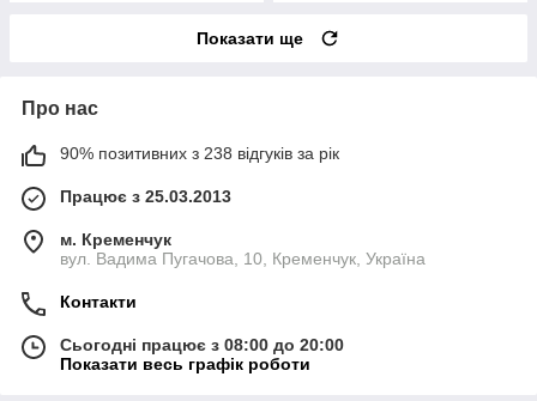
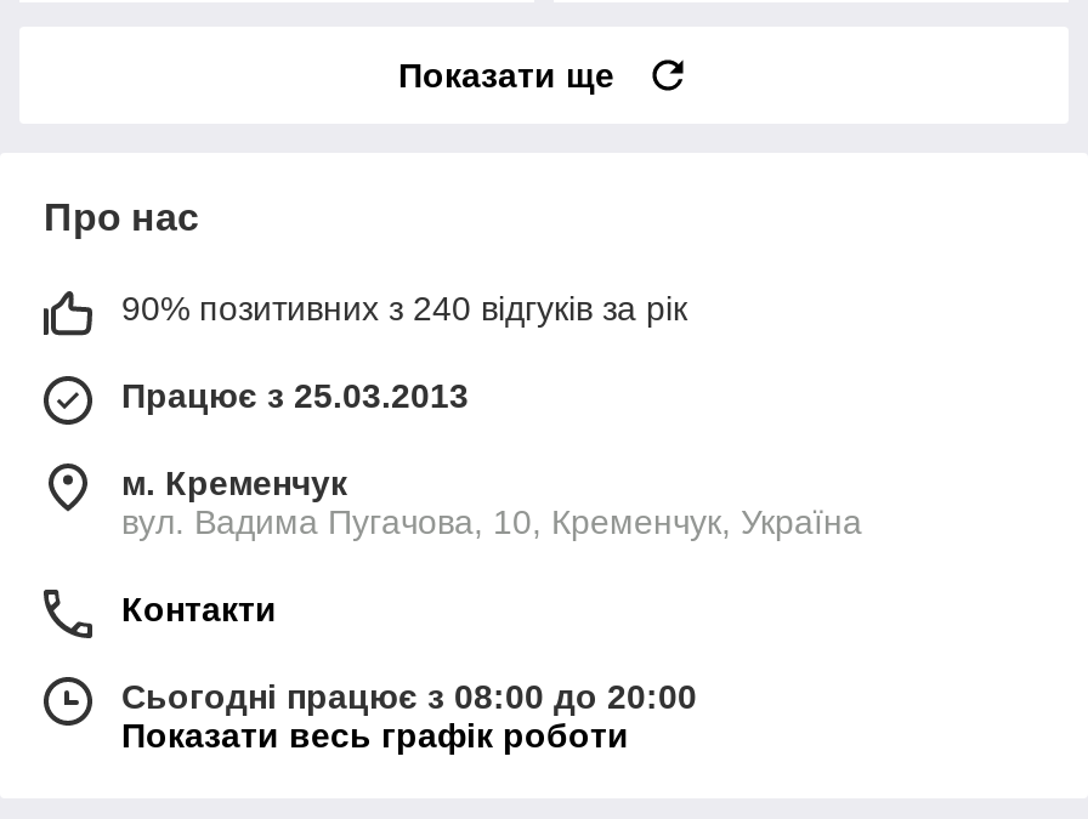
[60,144,339,163] 90% позитивних з 238 відгуків за рік -> [121,290,687,329] 90% позитивних з 240 відгуків за рік

